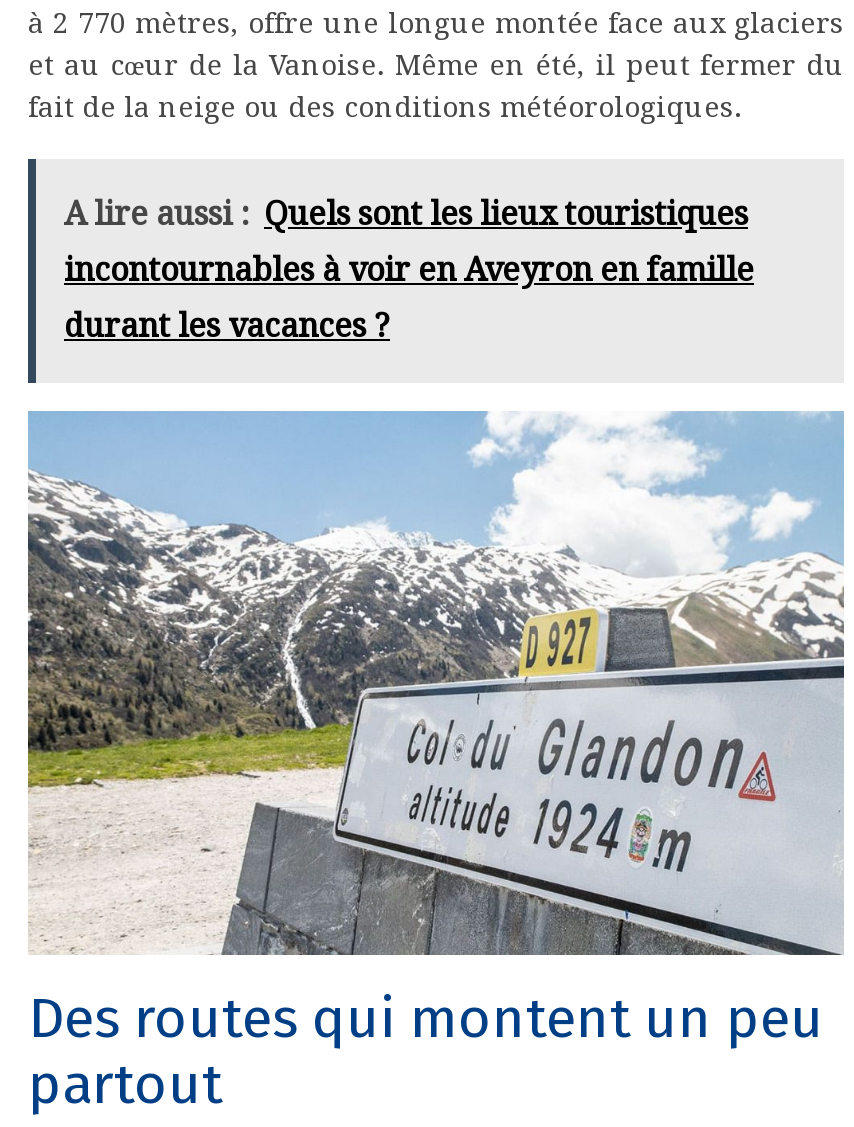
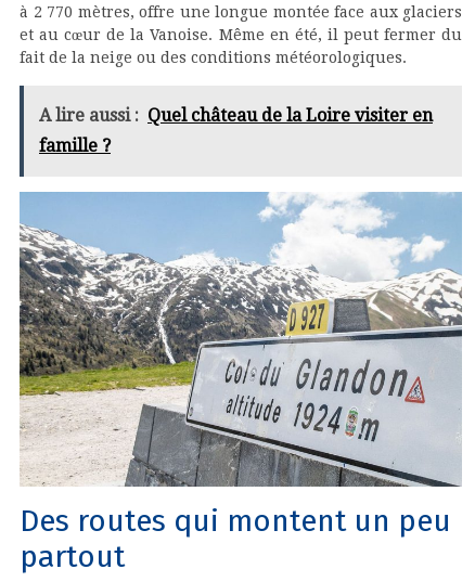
[64,194,754,344] A lire aussi : Quels sont les lieux touristiques | incontournables à voir en Aveyron en famille | durant les vacances ? -> [39,105,433,156] A lire aussi : Quel château de la Loire visiter en | famille ?

